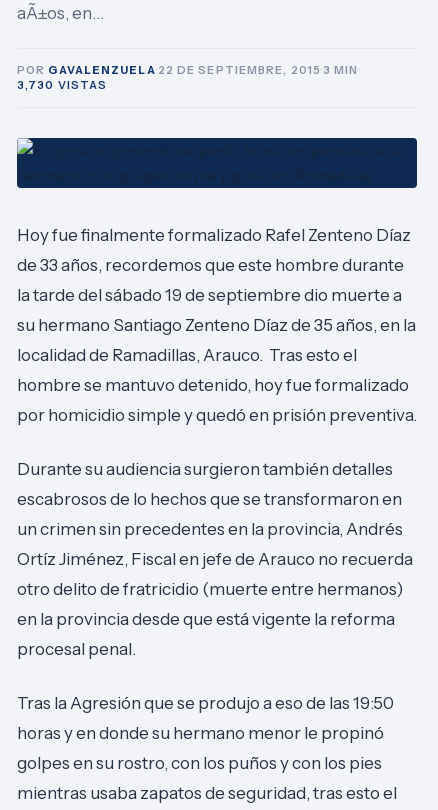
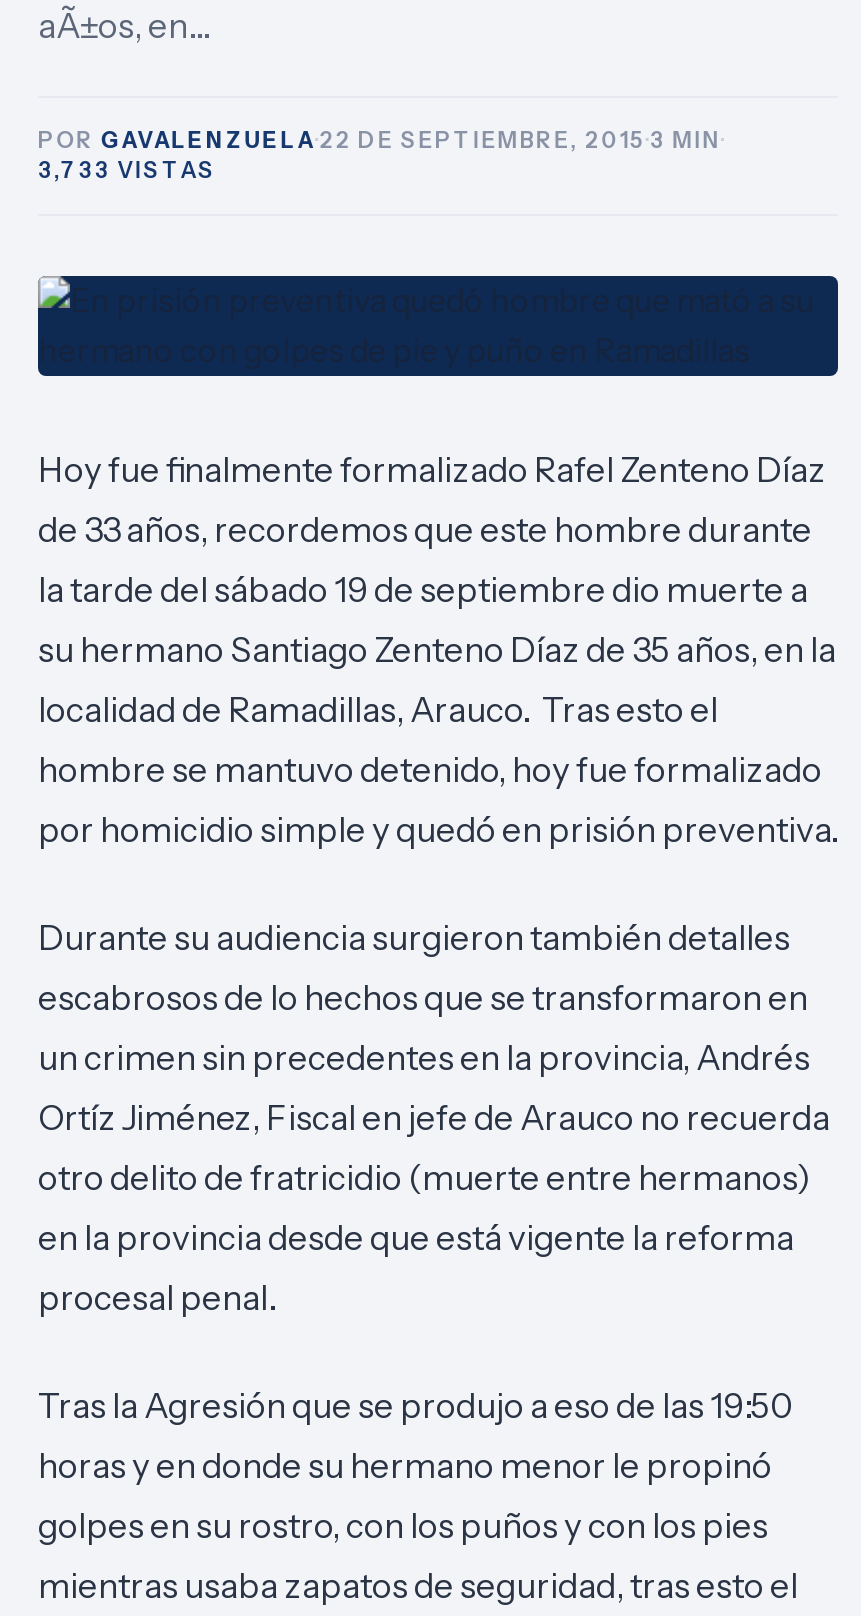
[17,78,107,92] 3,730 VISTAS -> [38,156,216,184] 3,733 VISTAS

